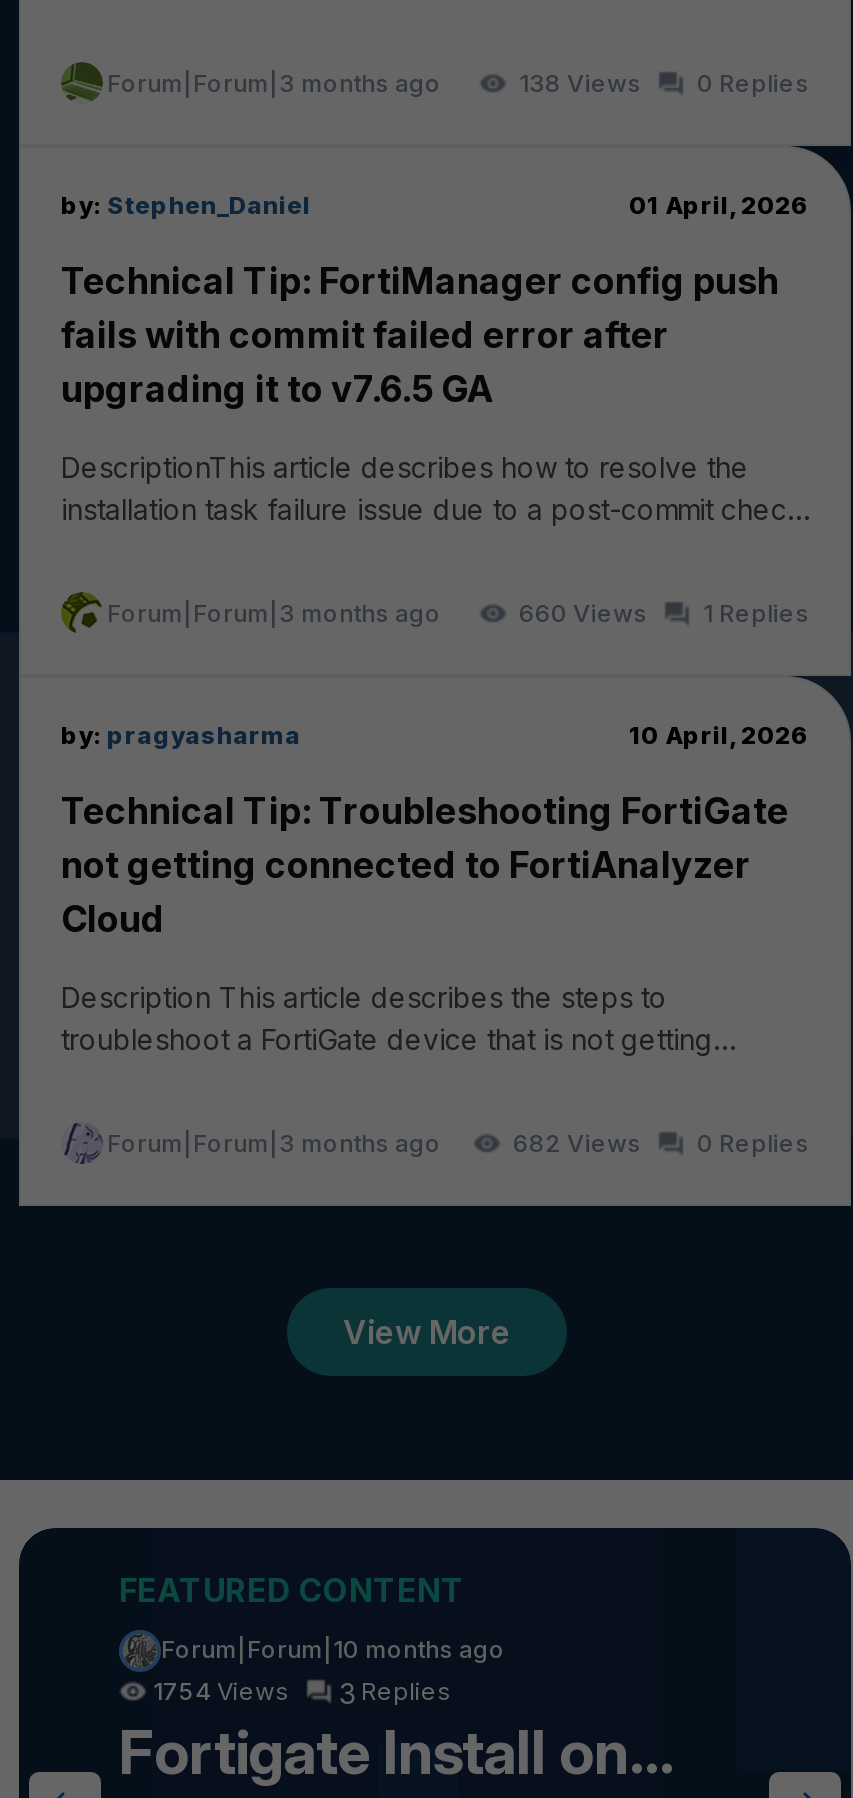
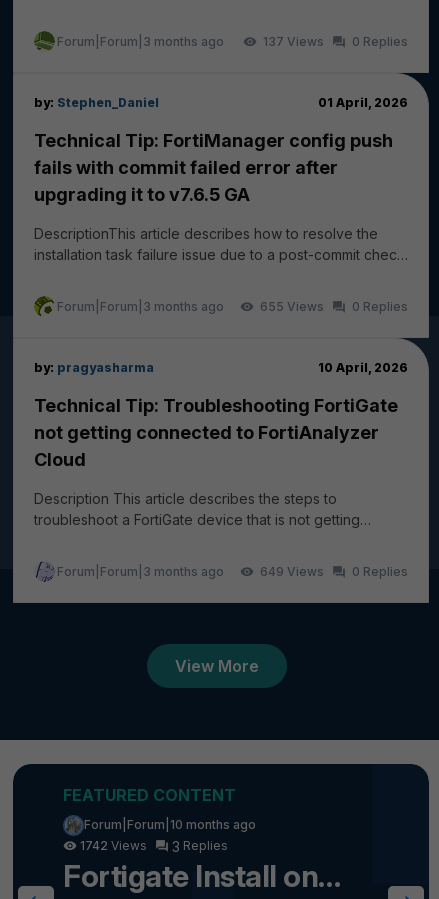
[519,68,561,98] 138 -> [263,34,284,49] 137
[519,598,567,628] 660 -> [260,299,284,314] 655
[703,598,713,628] 1 -> [352,299,360,314] 0
[513,1128,561,1158] 682 -> [260,564,284,579] 649
[153,1676,211,1706] 1754 -> [80,838,108,853] 1742

